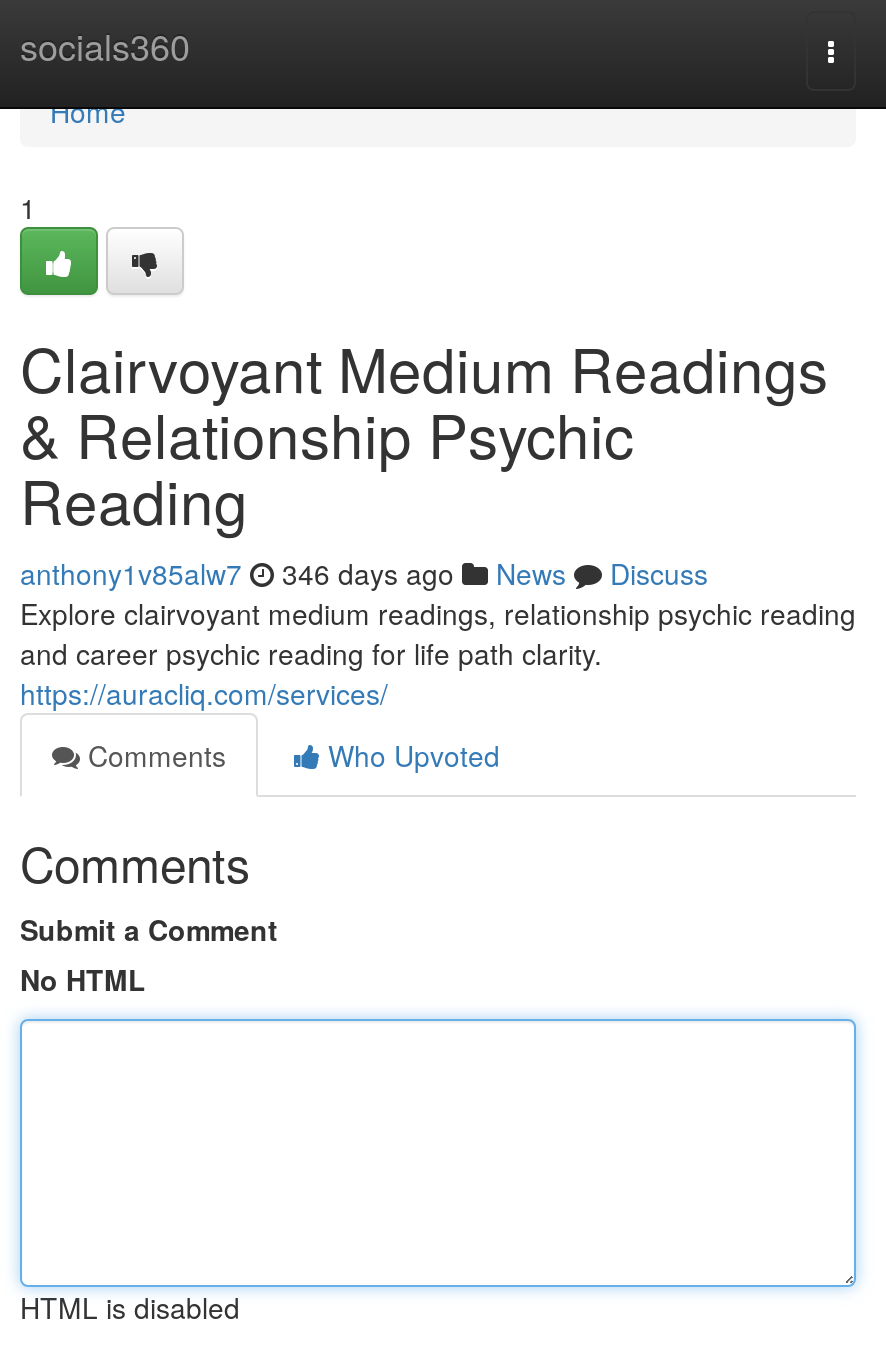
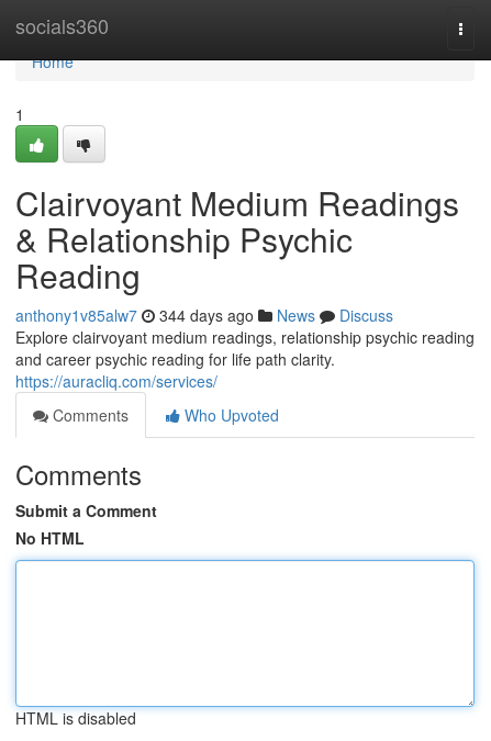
[20,553,708,593] anthony1v85alw7 346 days ago News Discuss -> [15,304,393,326] anthony1v85alw7 344 days ago News Discuss

